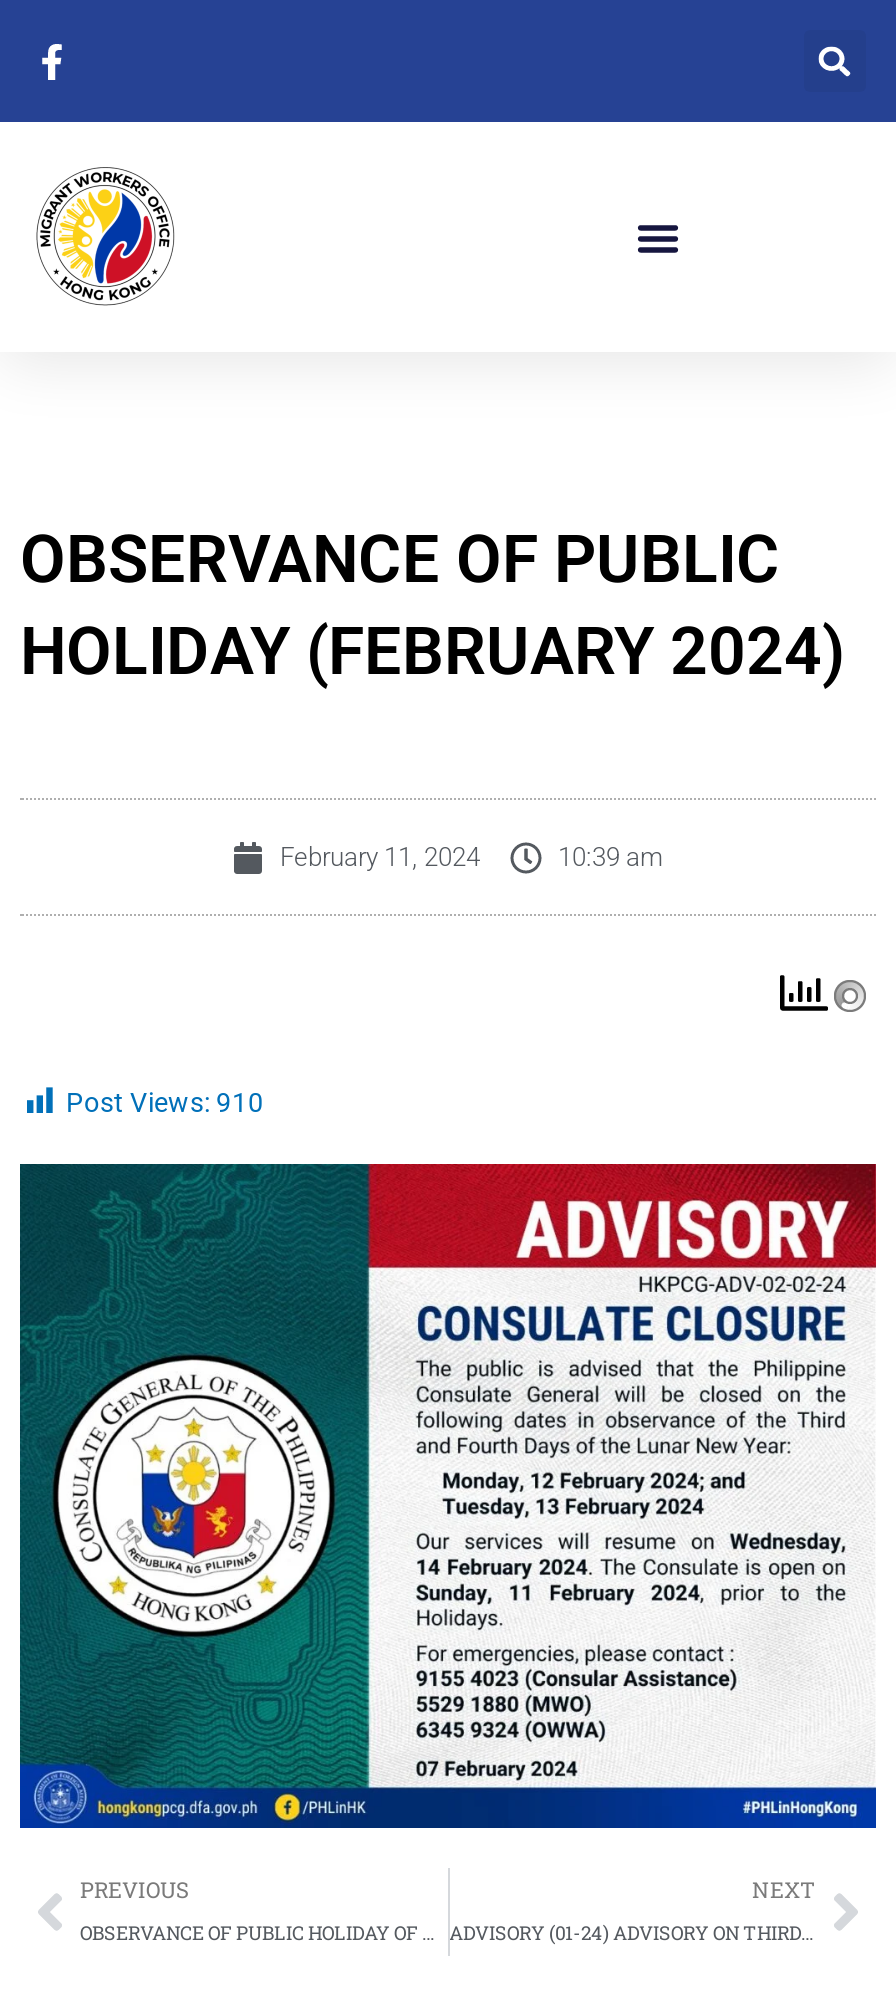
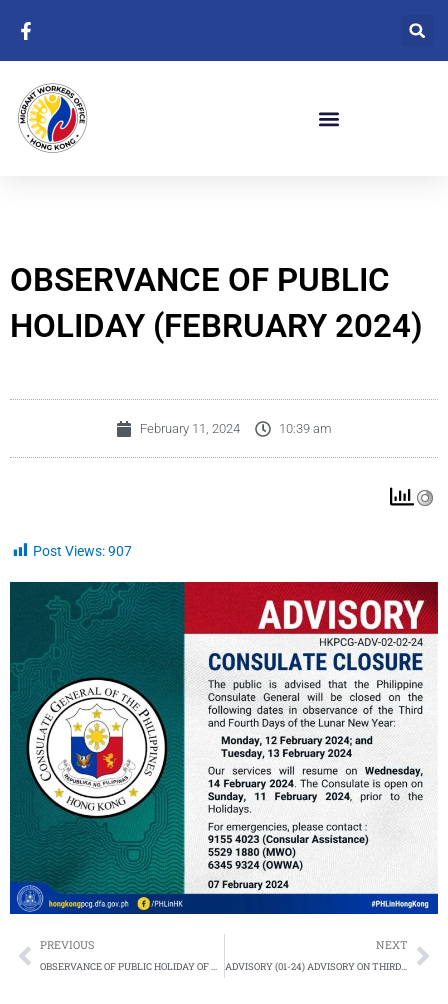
[66,1086,264,1118] Post Views: 910 -> [33,543,132,559] Post Views: 907

